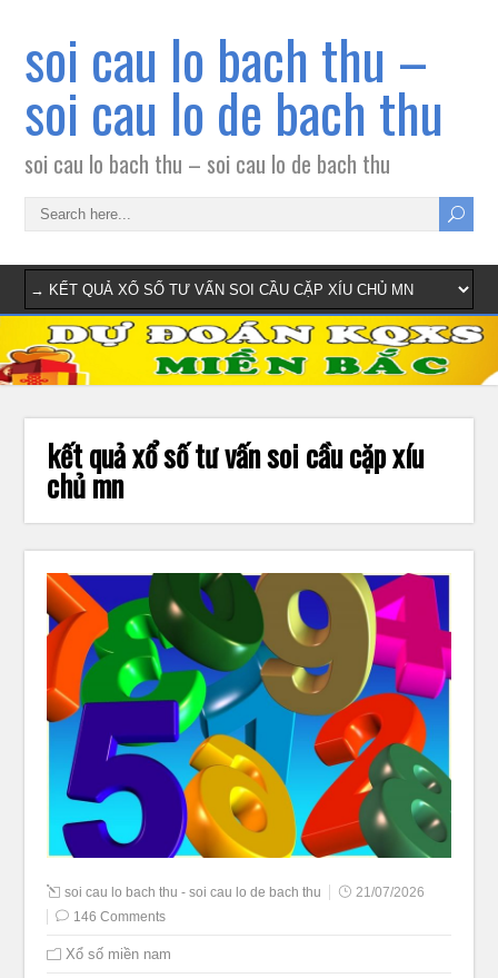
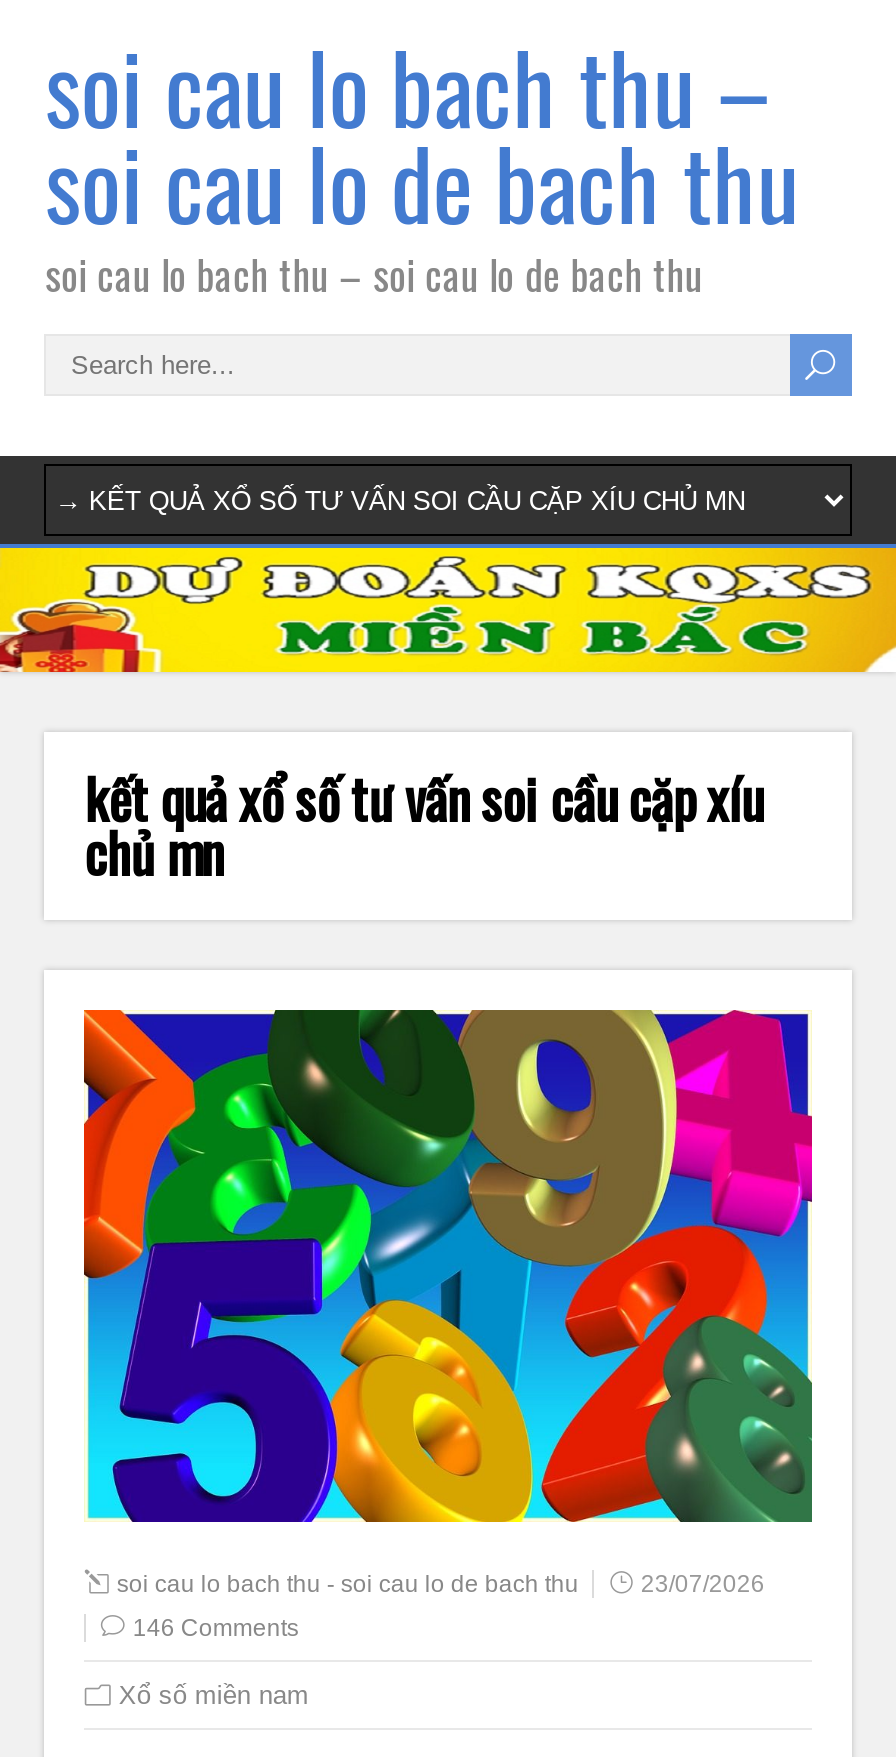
[356,884,425,900] 21/07/2026 -> [641,1570,765,1598] 23/07/2026

